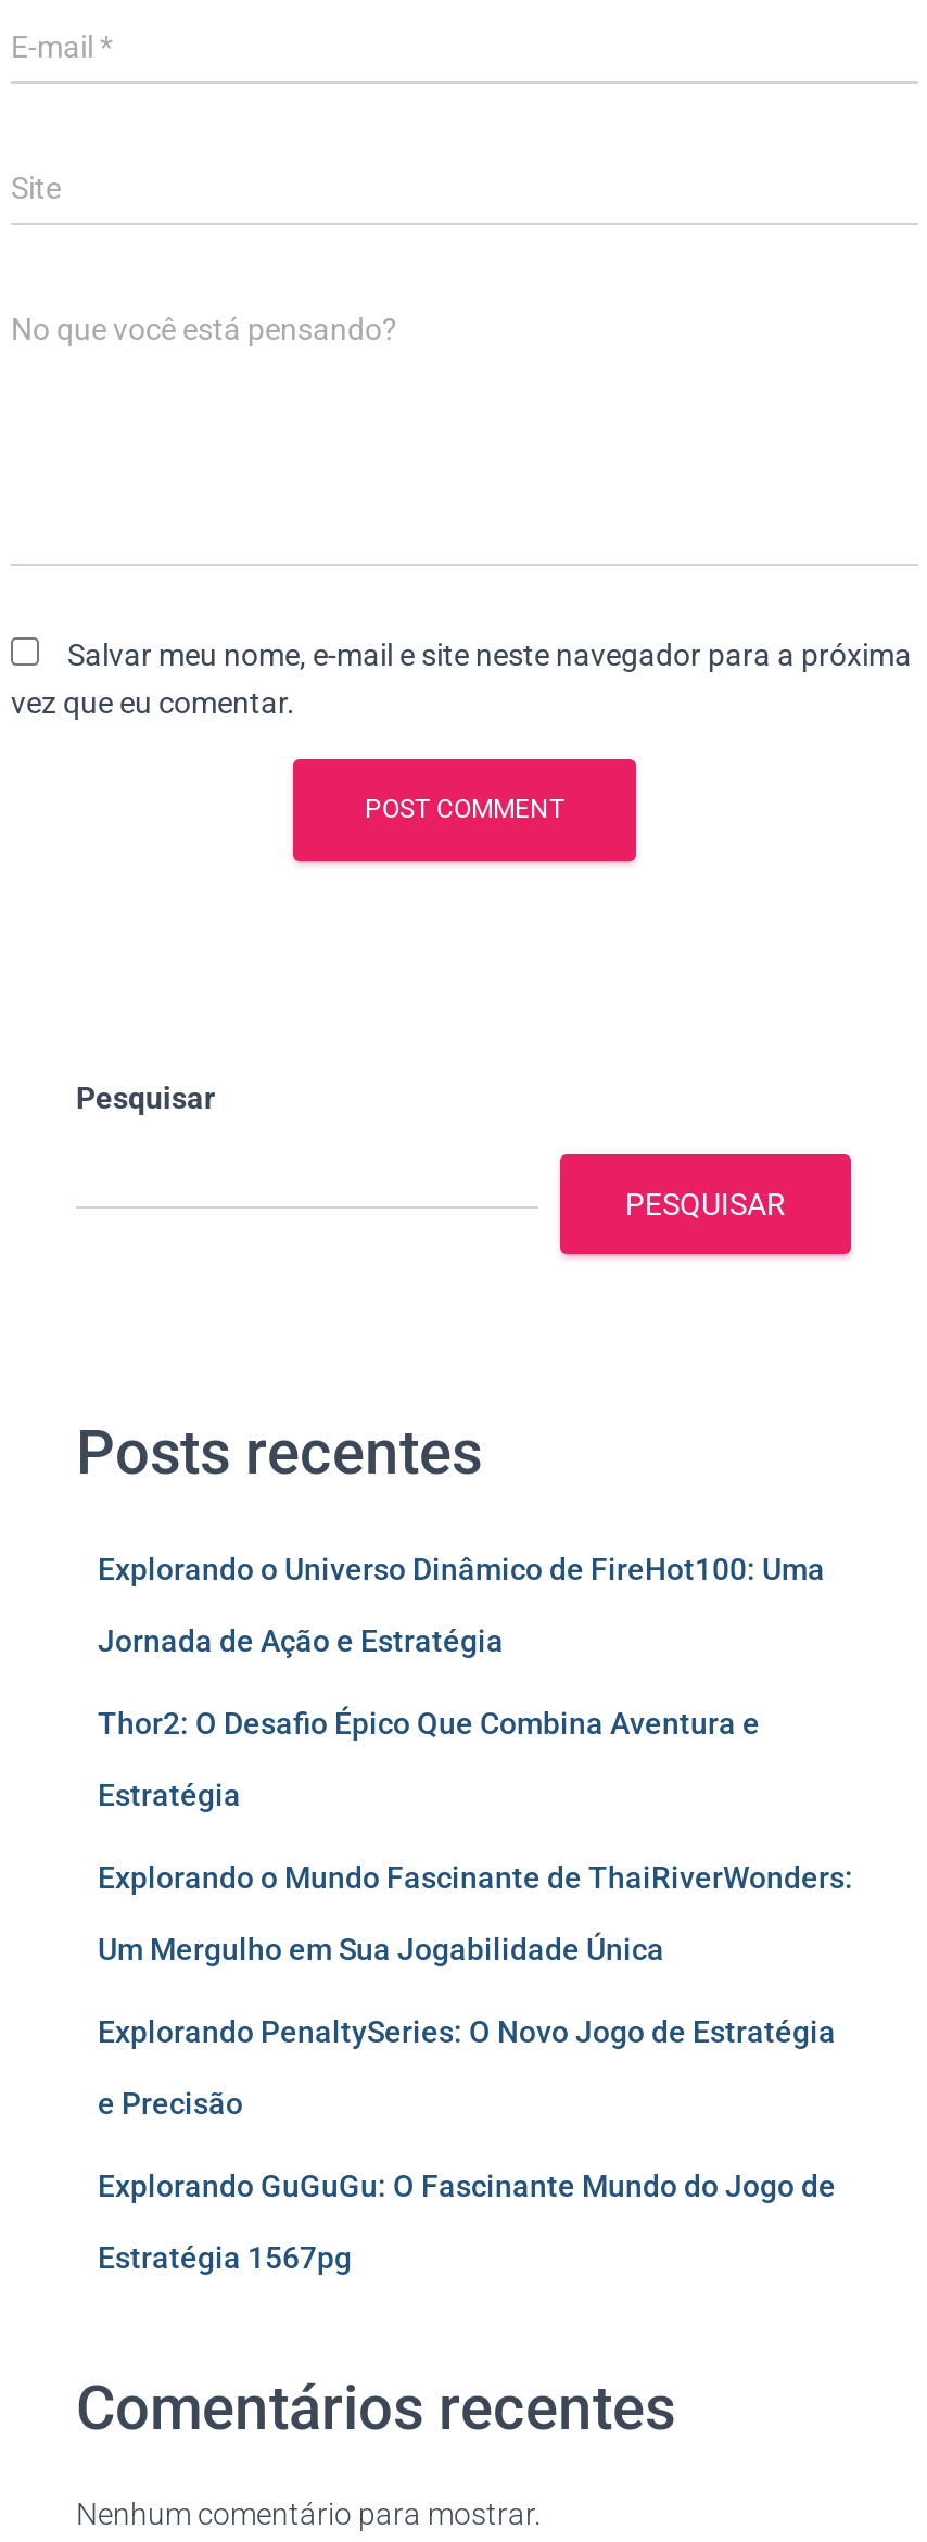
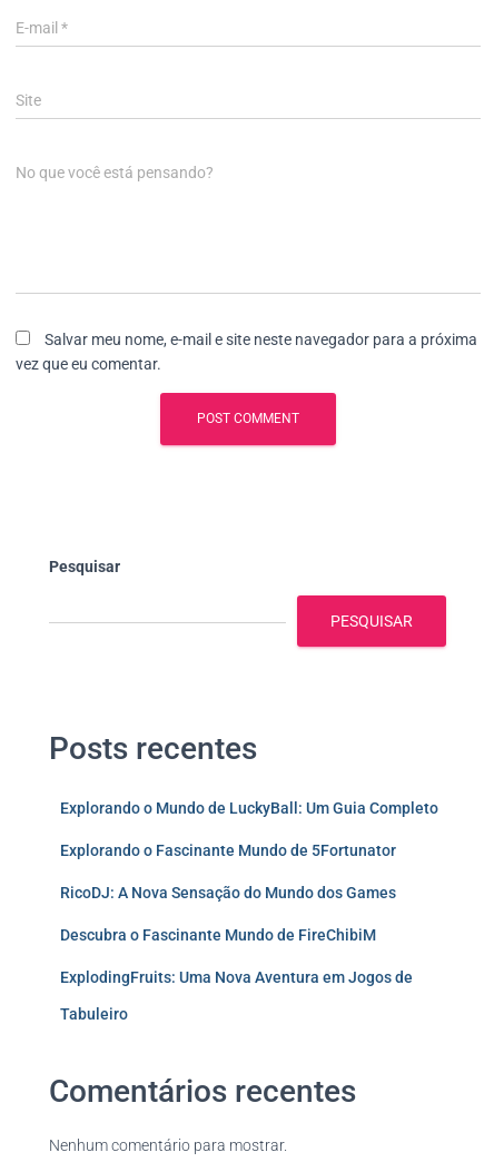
[98,1552,853,2275] Explorando o Universo Dinâmico de FireHot100: Uma | Jornada de Ação e Estratégia | Thor2: O Desafio Épico Que Combina Aventura e | Estratégia | Explorando o Mundo Fascinante de ThaiRiverWonders: | Um Mergulho em Sua Jogabilidade Única | Explorando PenaltySeries: O Novo Jogo de Estratégia | e Precisão | Explorando GuGuGu: O Fascinante Mundo do Jogo de | Estratégia 1567pg -> [60,799,438,1023] Explorando o Mundo de LuckyBall: Um Guia Completo | Explorando o Fascinante Mundo de 5Fortunator | RicoDJ: A Nova Sensação do Mundo dos Games | Descubra o Fascinante Mundo de FireChibiM | ExplodingFruits: Uma Nova Aventura em Jogos de | Tabuleiro

